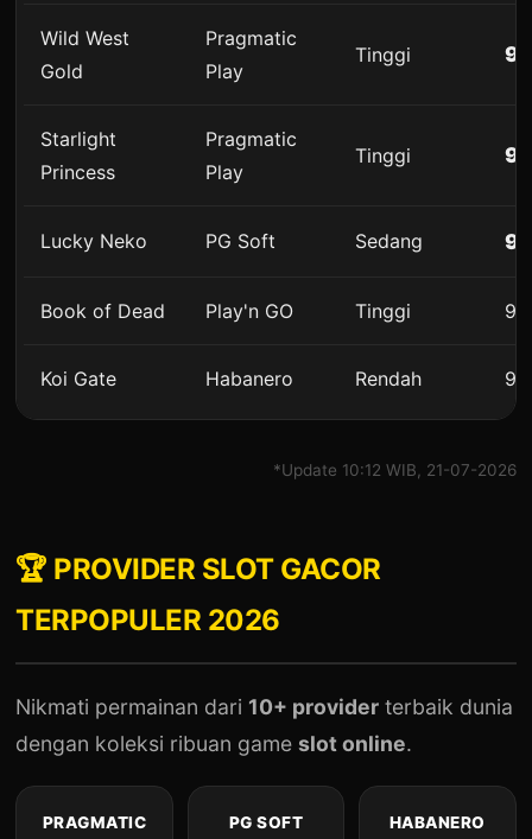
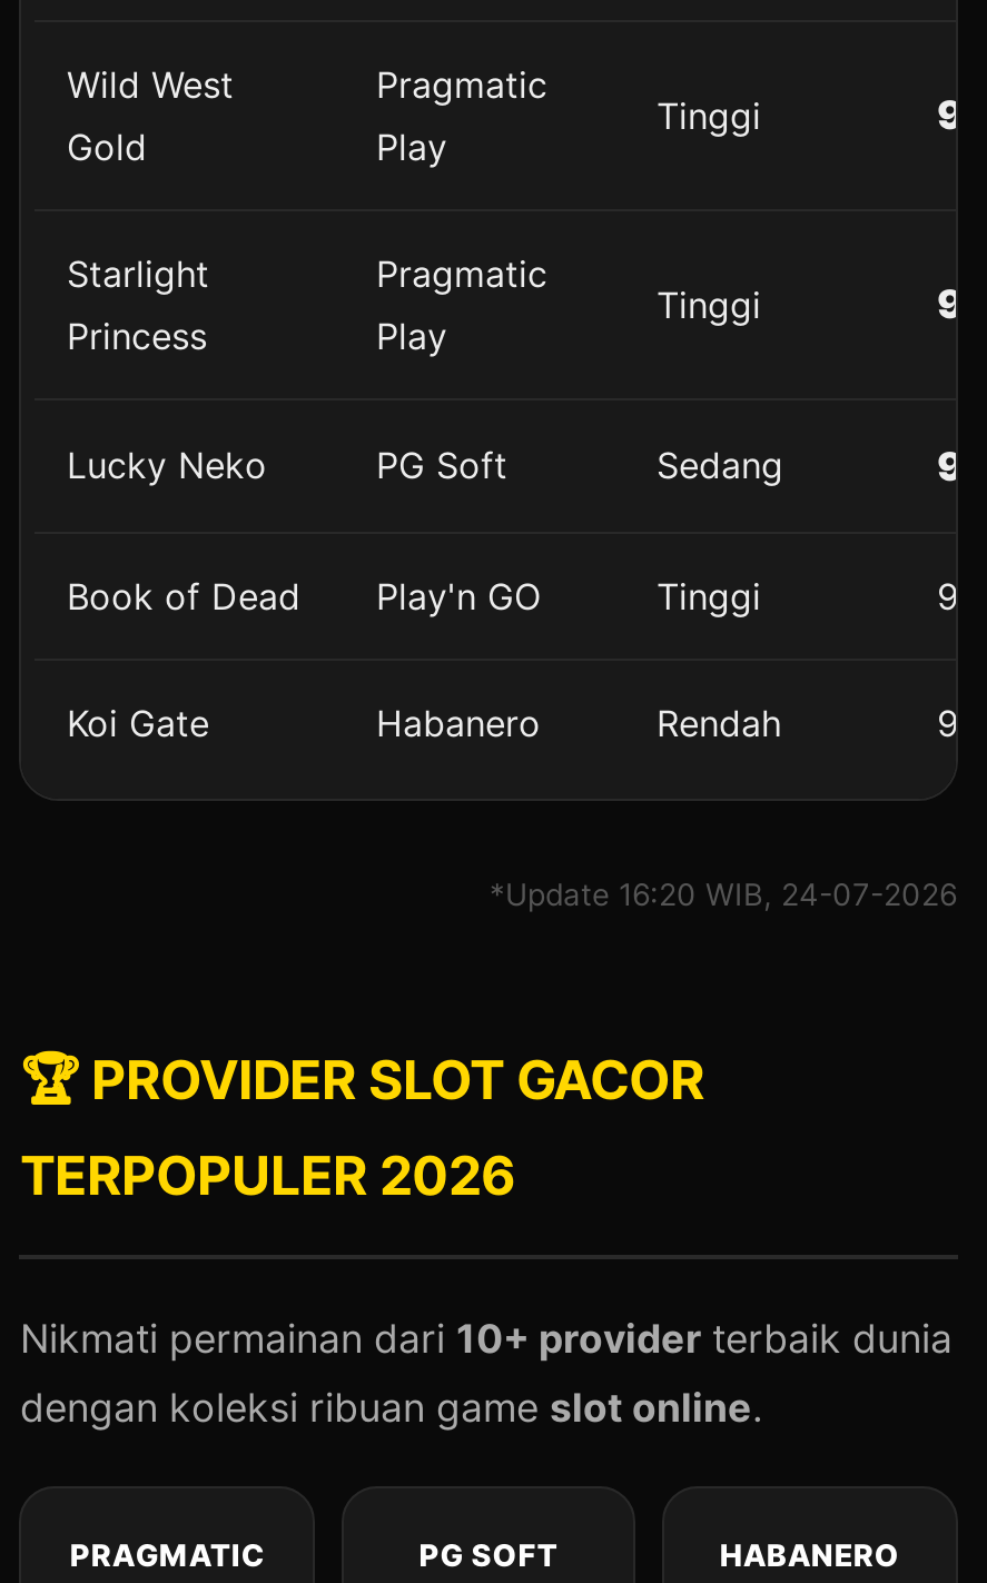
[273,460,516,479] *Update 10:12 WIB, 21-07-2026 -> [490,877,957,912] *Update 16:20 WIB, 24-07-2026

